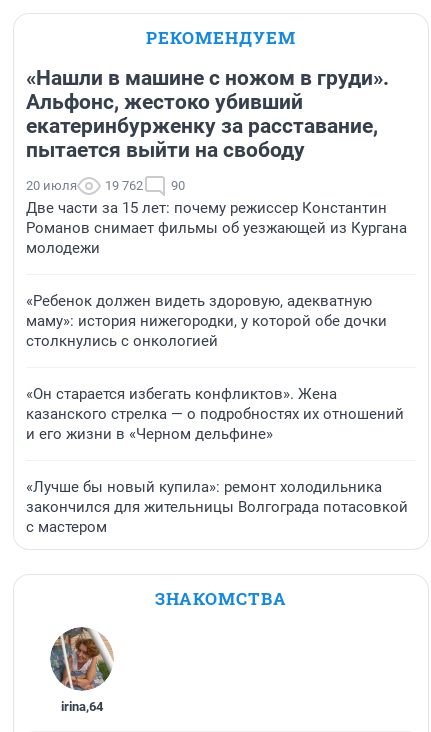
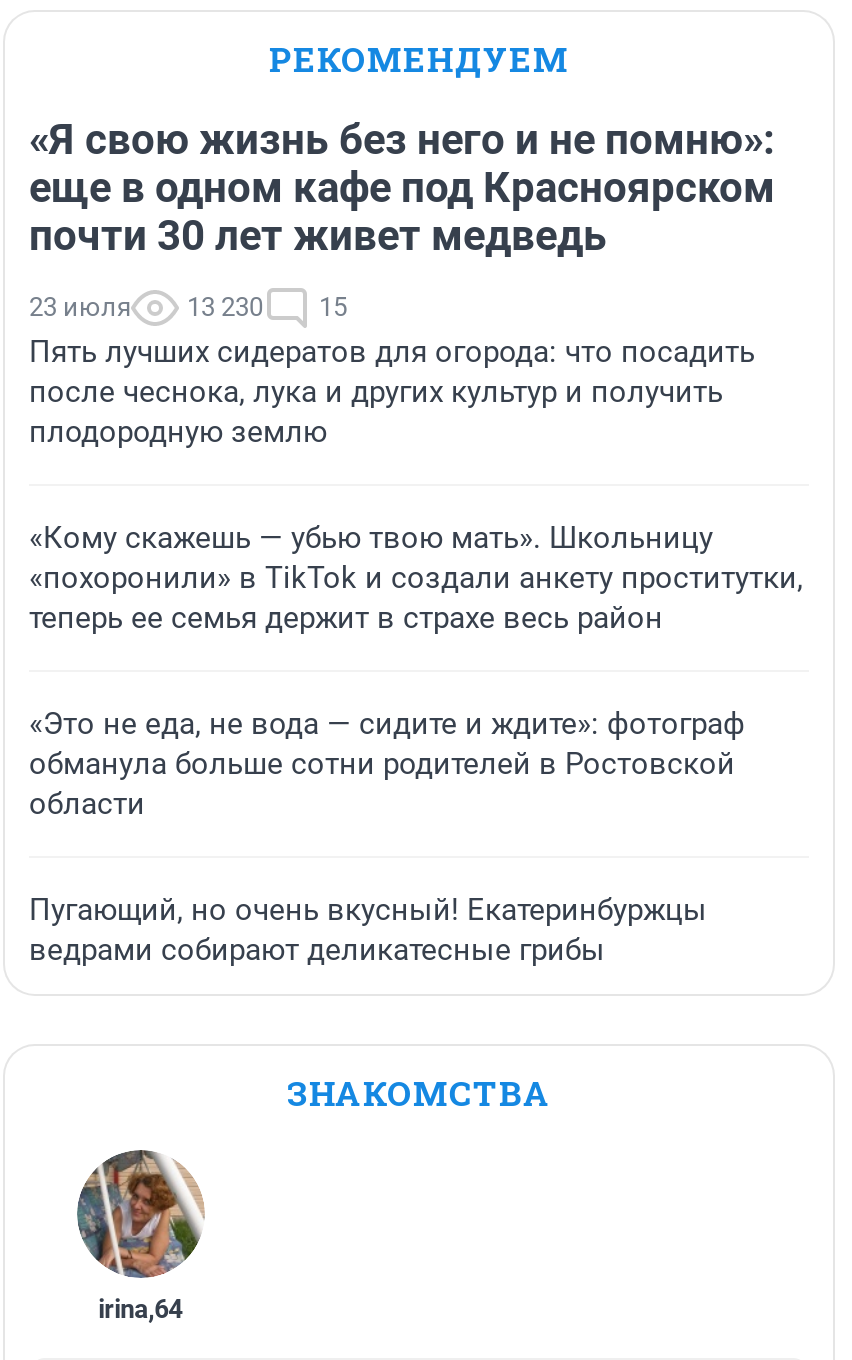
[26,66,389,162] «Нашли в машине с ножом в груди». | Альфонс, жестоко убивший | екатеринбурженку за расставание, | пытается выйти на свободу -> [29,116,775,260] «Я свою жизнь без него и не помню»: | еще в одном кафе под Красноярском | почти 30 лет живет медведь
[26,178,407,257] 20 июля | 19 762 | 90 | Две части за 15 лет: почему режиссер Константин | Романов снимает фильмы об уезжающей из Кургана | молодежи -> [29,292,755,450] 23 июля | 13 230 | 15 | Пять лучших сидератов для огорода: что посадить | после чеснока, лука и других культур и получить | плодородную землю
[26,292,387,350] «Ребенок должен видеть здоровую, адекватную | маму»: история нижегородки, у которой обе дочки | столкнулись с онкологией -> [29,520,803,636] «Кому скажешь — убью твою мать». Школьницу | «похоронили» в TikTok и создали анкету проститутки, | теперь ее семья держит в страхе весь район
[26,385,404,443] «Он старается избегать конфликтов». Жена | казанского стрелка — о подробностях их отношений | и его жизни в «Черном дельфине» -> [29,706,745,822] «Это не еда, не вода — сидите и ждите»: фотограф | обманула больше сотни родителей в Ростовской | области
[26,478,408,536] «Лучше бы новый купила»: ремонт холодильника | закончился для жительницы Волгограда потасовкой | с мастером -> [29,892,707,968] Пугающий, но очень вкусный! Екатеринбуржцы | ведрами собирают деликатесные грибы

